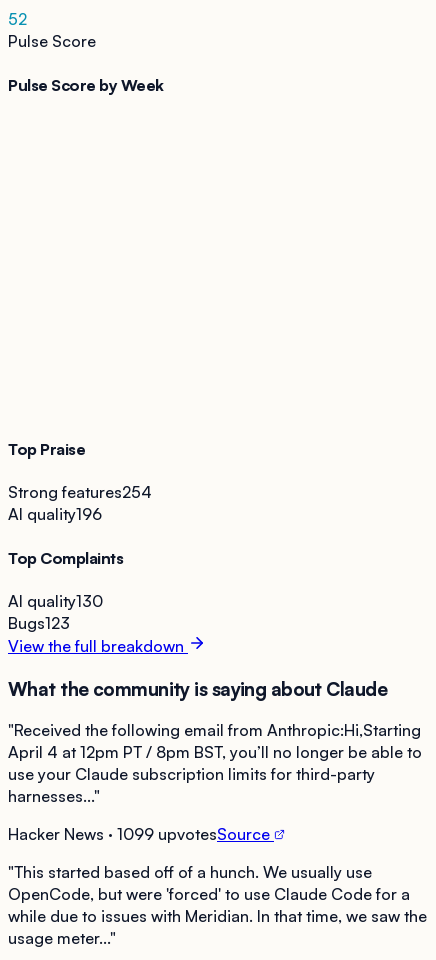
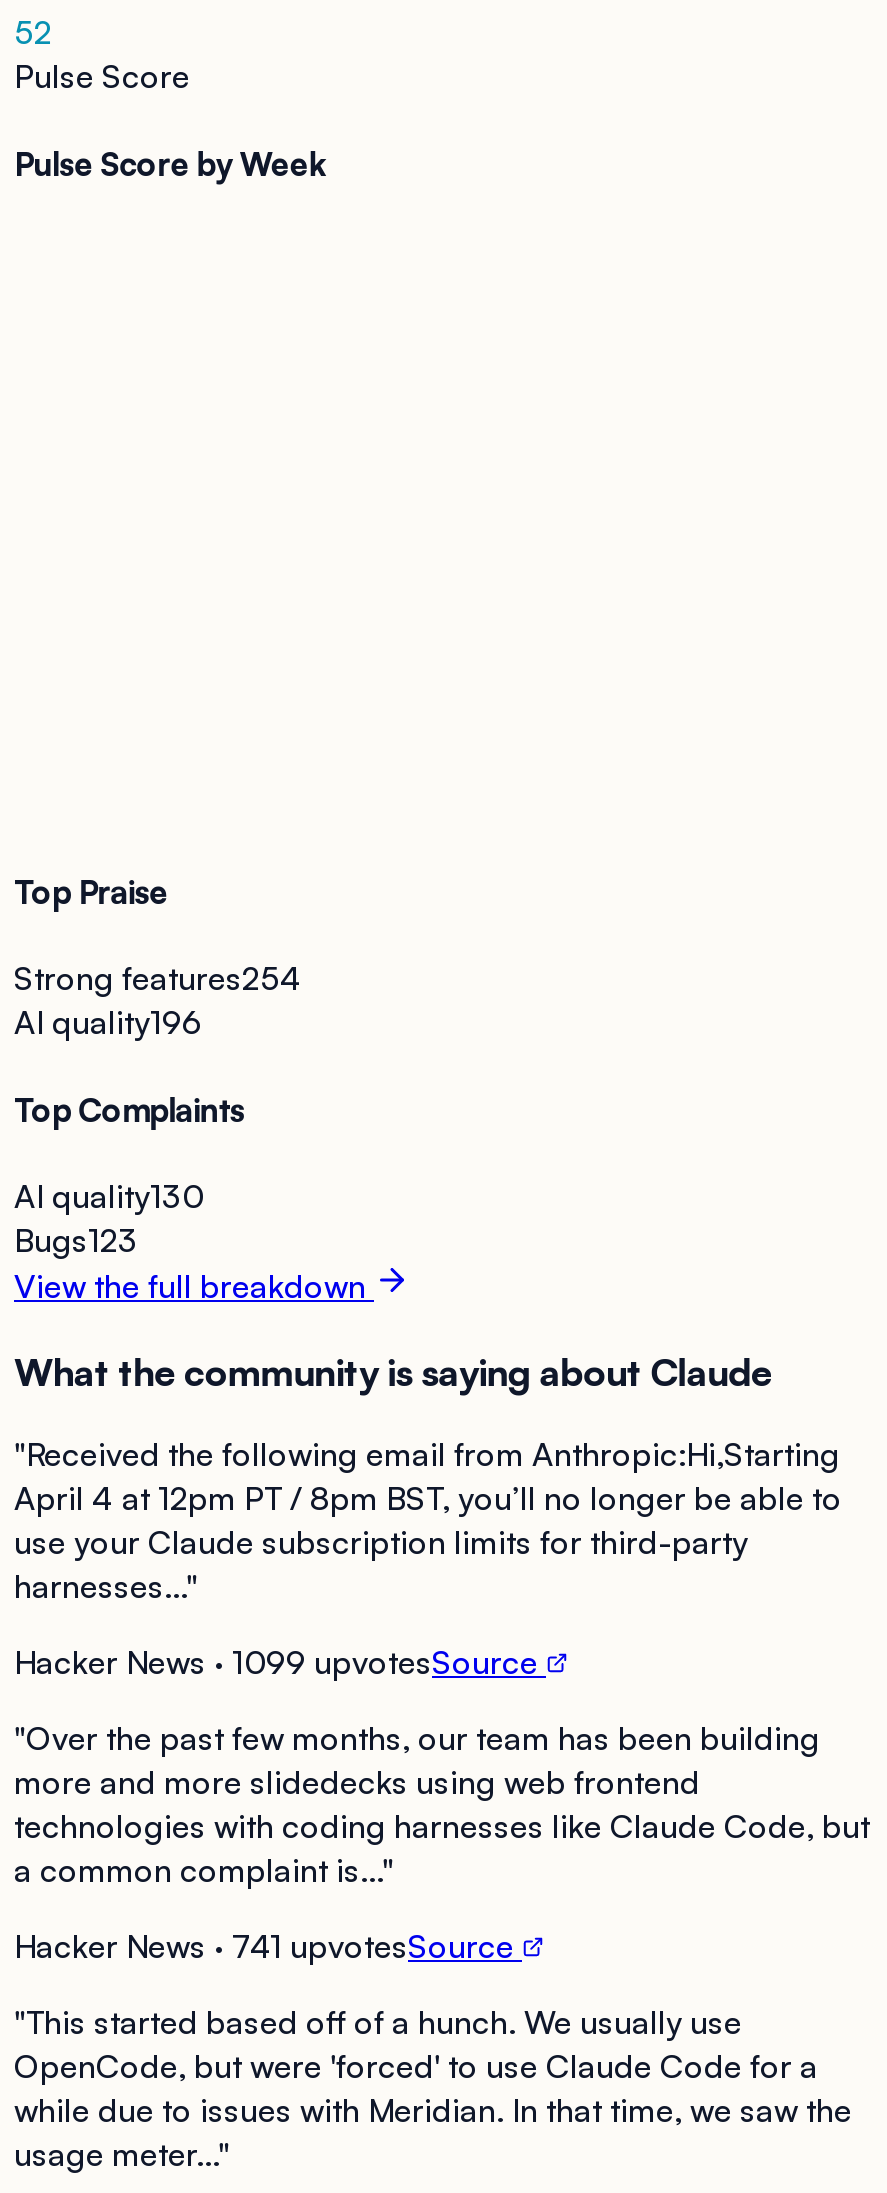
none -> [14,1719,870,1967] "Over the past few months, our team has been building | more and more slidedecks using web frontend | technologies with coding harnesses like Claude Code, but | a common complaint is..." | Hacker News · 741 upvotesSource

